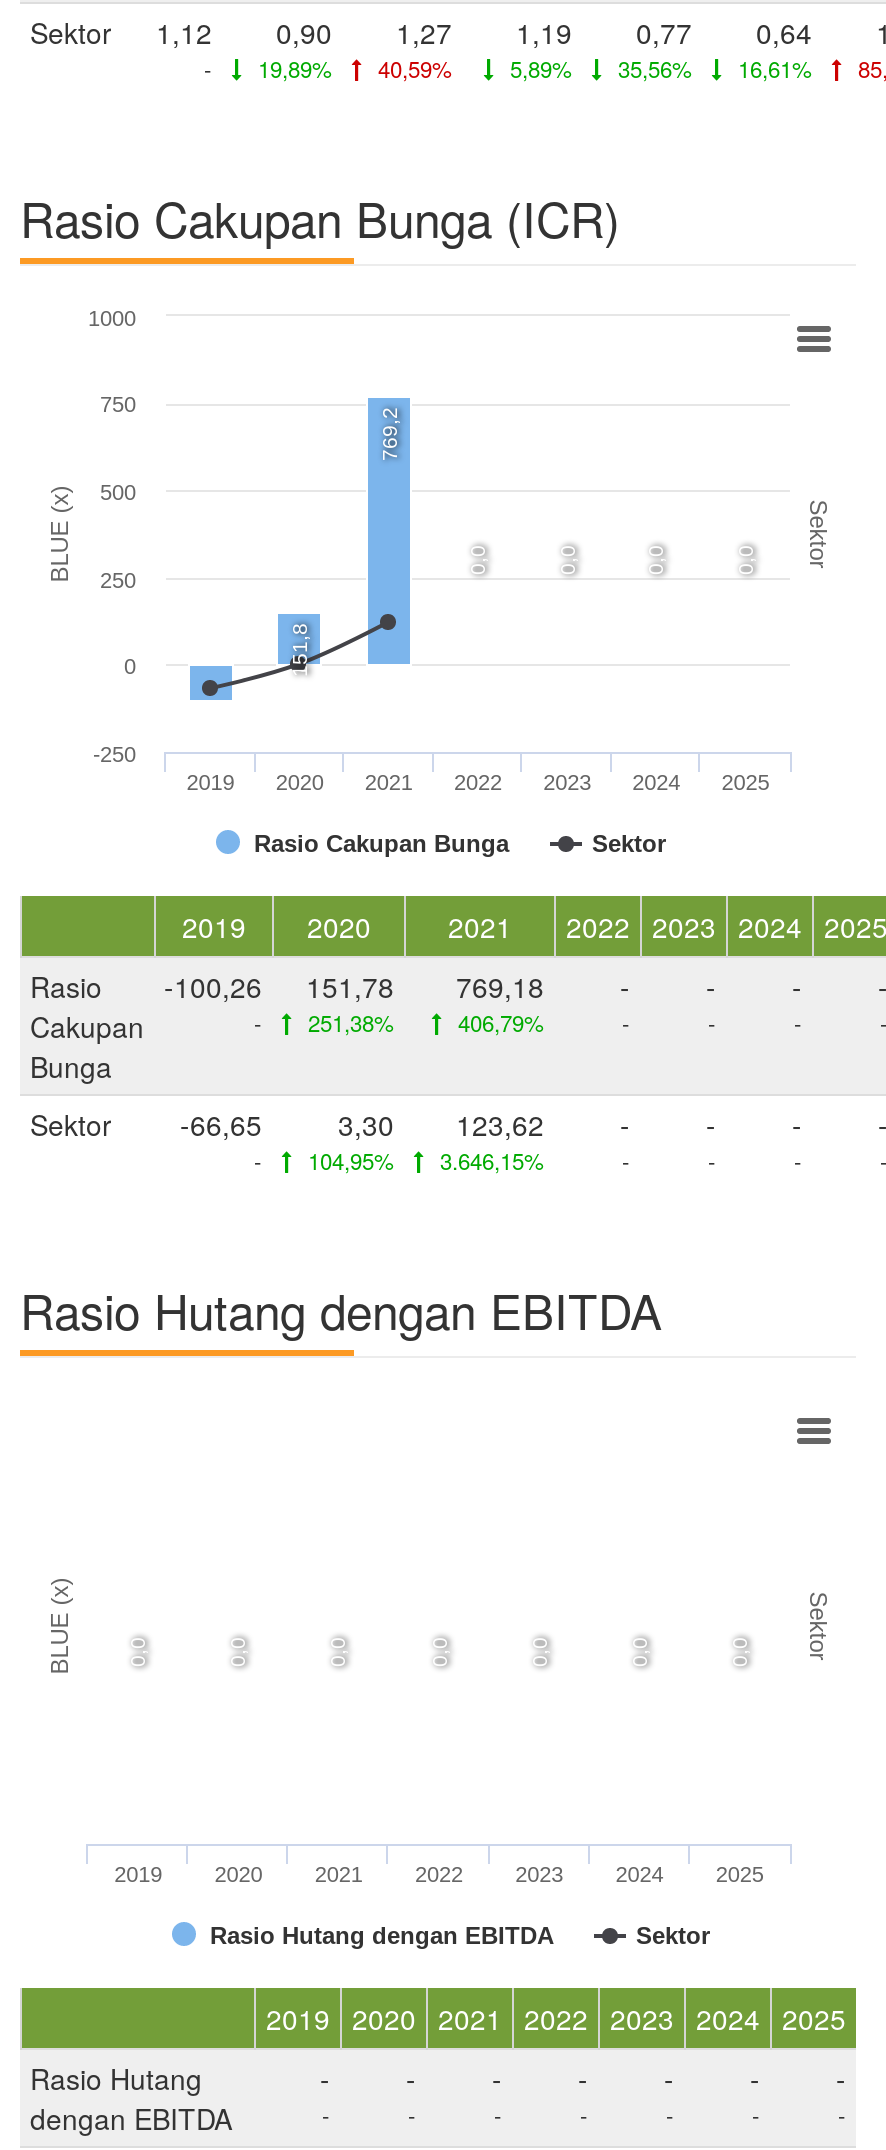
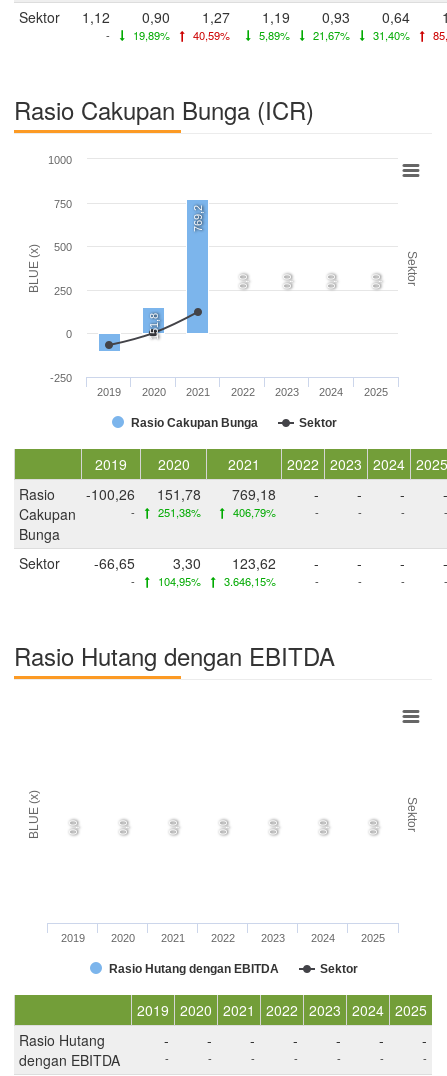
[636,11,692,51] 0,77 -> [322,7,350,27] 0,93
[612,51,692,83] 35,56% -> [310,27,350,43] 21,67%
[732,51,812,83] 16,61% -> [370,27,410,43] 31,40%

